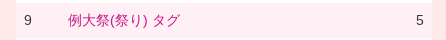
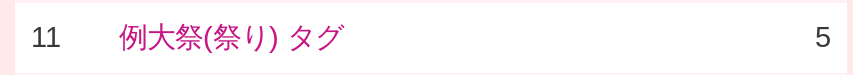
[24,12,32,28] 9 -> [31,21,61,53] 11

